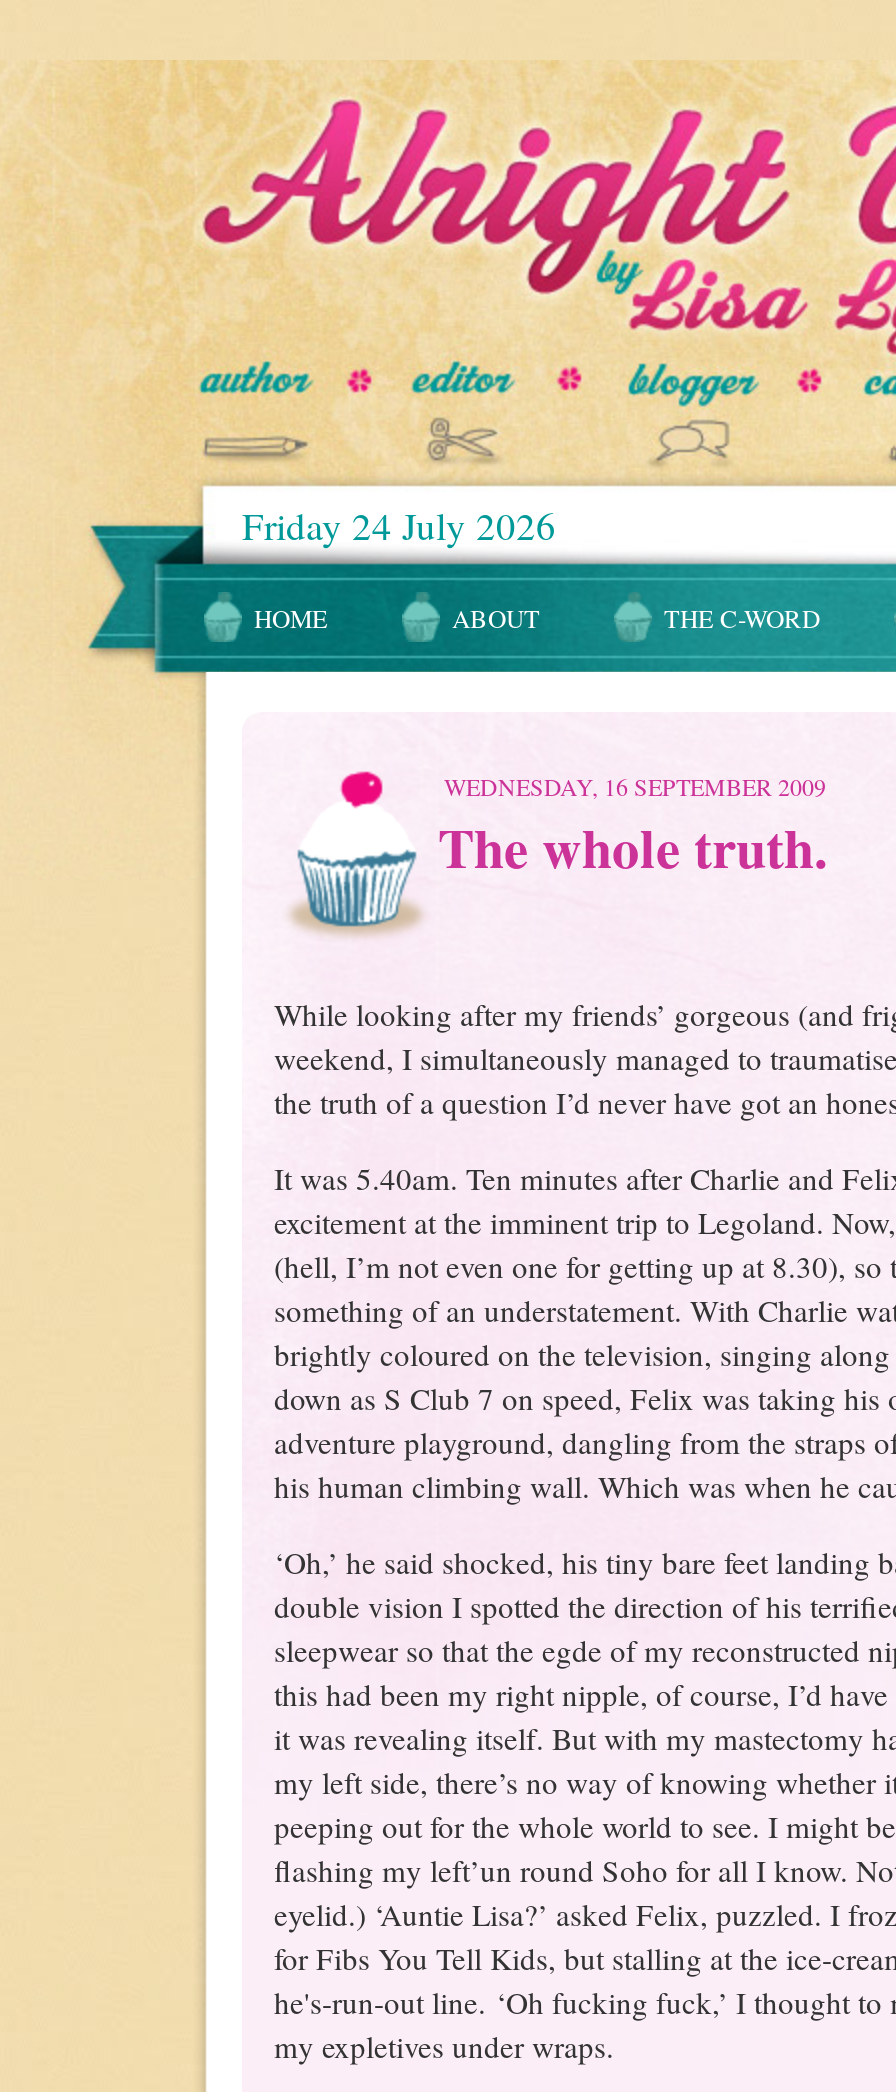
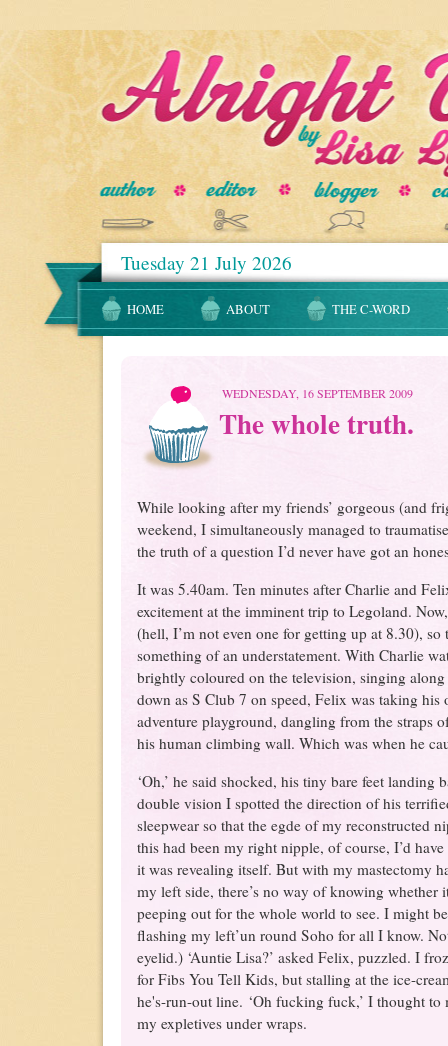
[242,500,556,550] Friday 24 July 2026 -> [121,250,292,275] Tuesday 21 July 2026

